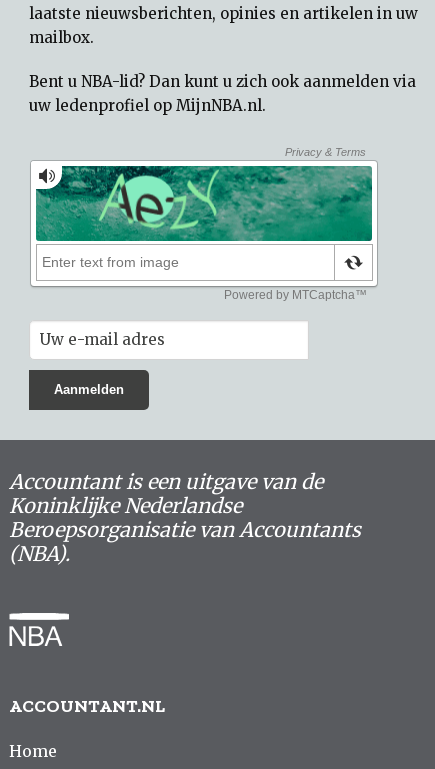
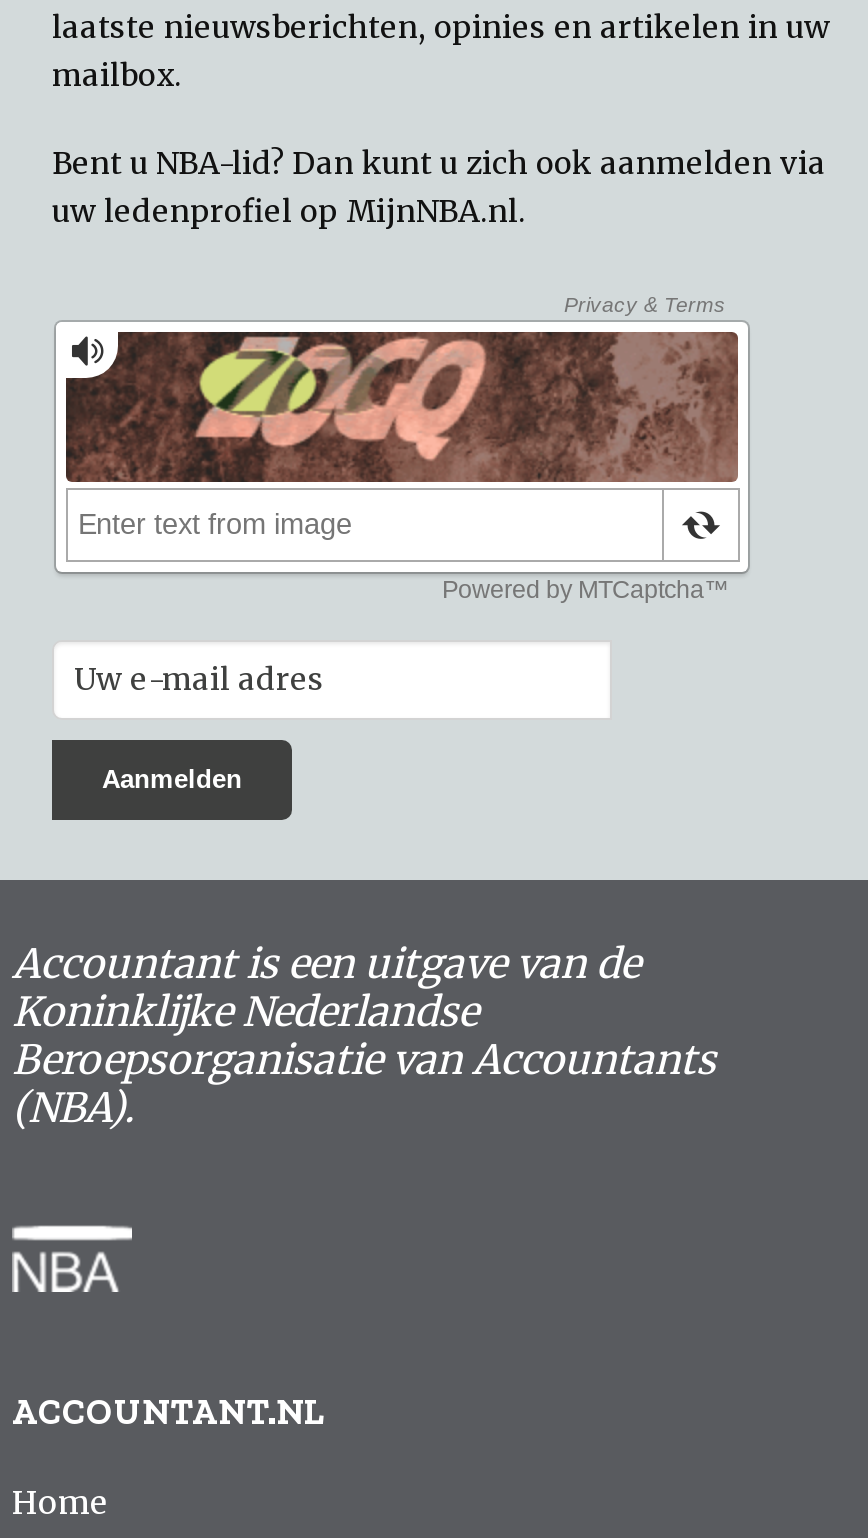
[35,165,373,242] [image] -> [64,330,740,484] [image]

